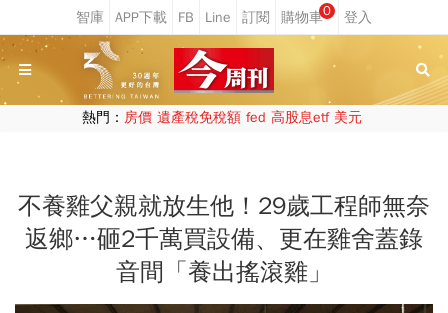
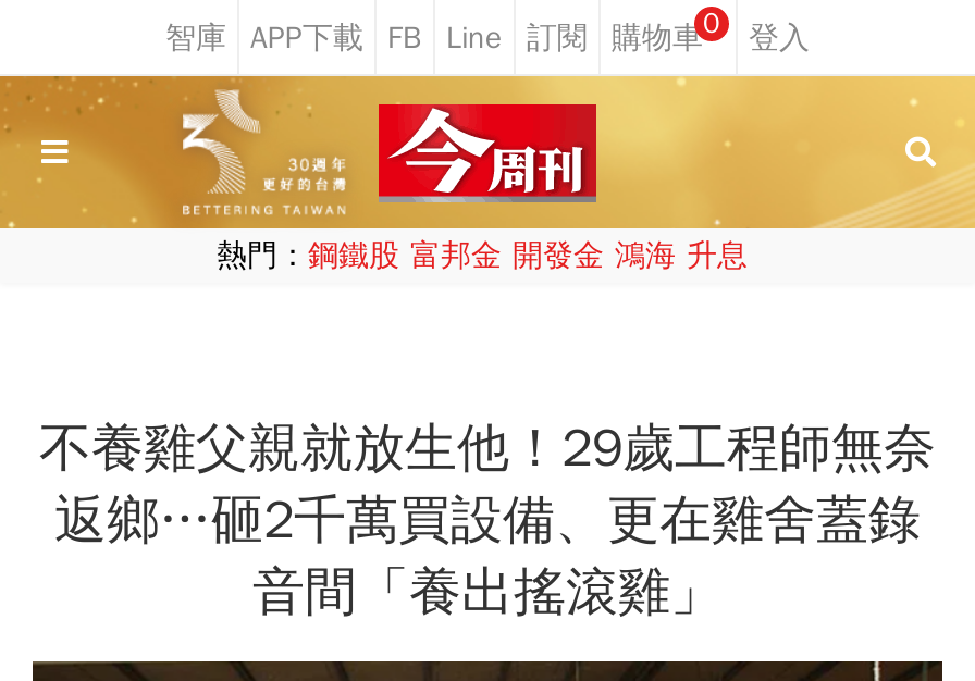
[81,109,361,126] 熱門：房價 遺產稅免稅額 fed 高股息etf 美元 -> [217,237,748,274] 熱門：鋼鐵股 富邦金 開發金 鴻海 升息

